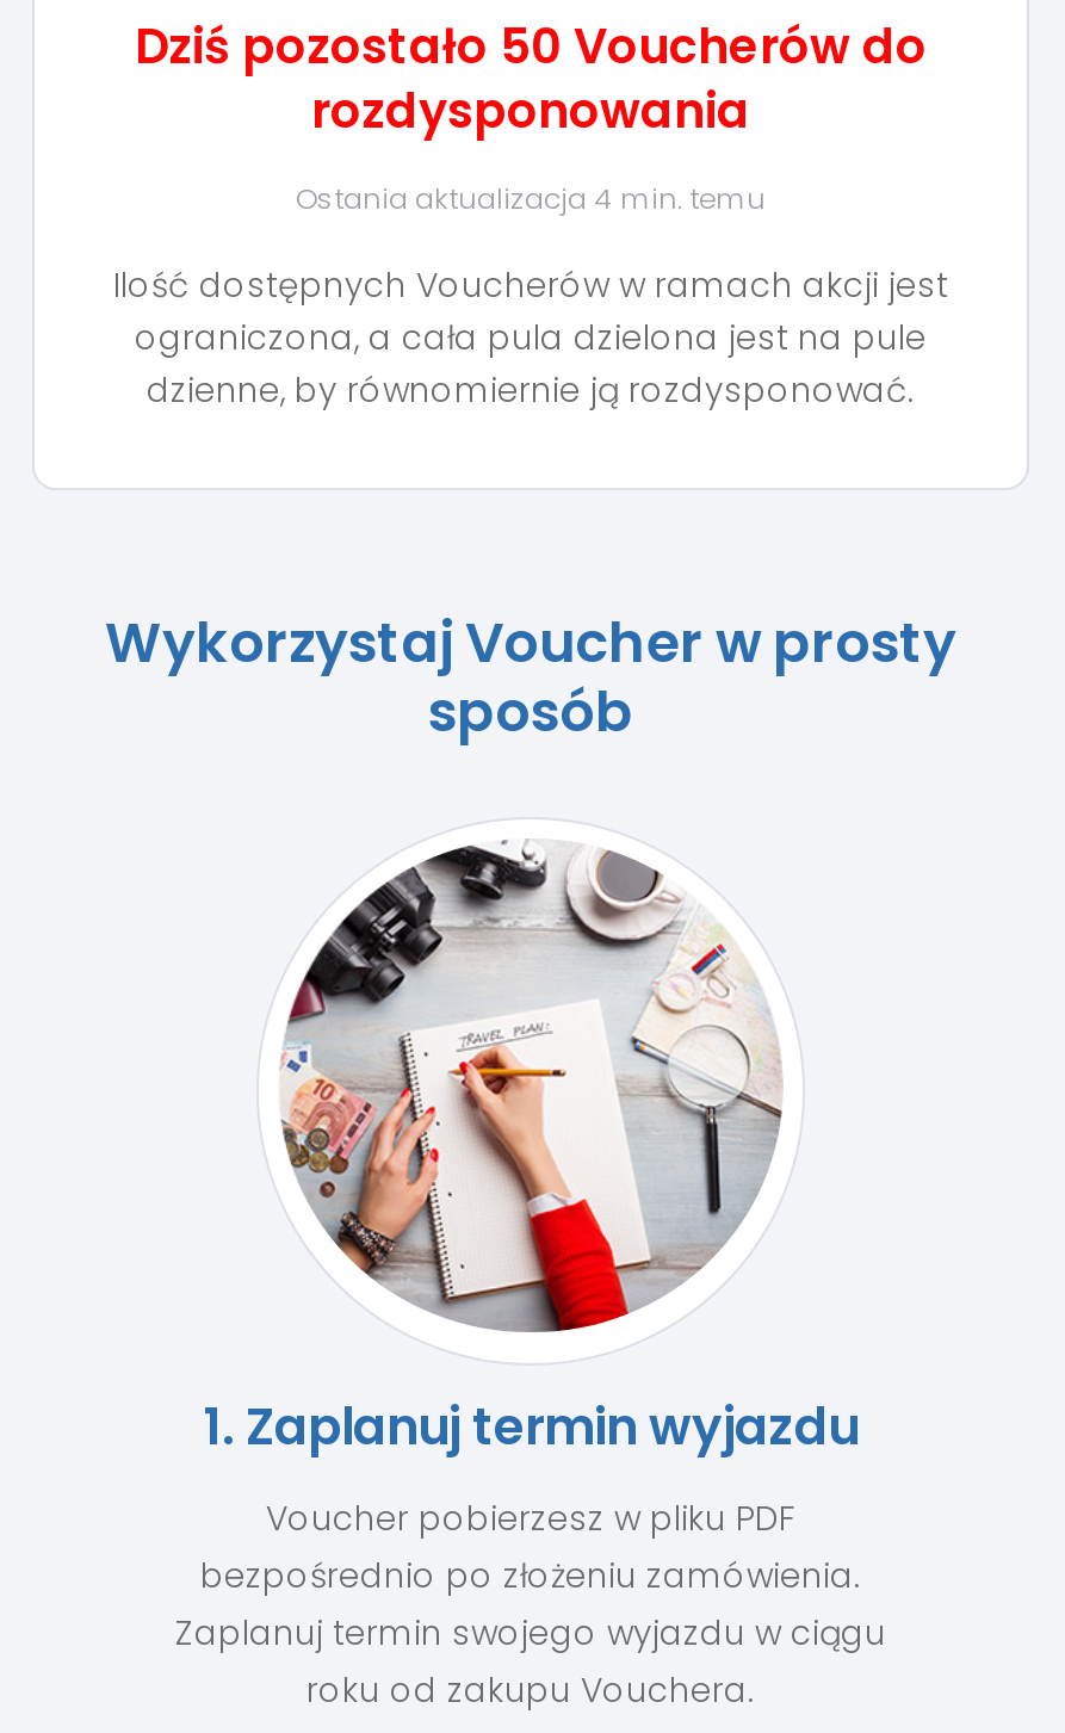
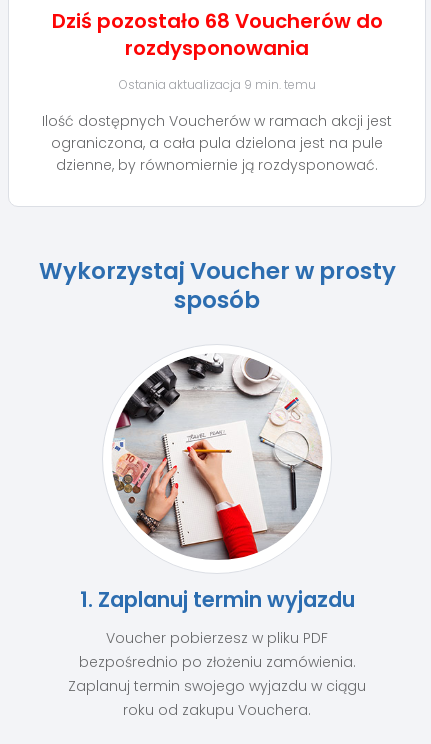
[135,12,927,79] Dziś pozostało 50 Voucherów do -> [51,6,382,34] Dziś pozostało 68 Voucherów do
[296,177,766,217] Ostania aktualizacja 4 min. temu -> [118,75,315,92] Ostania aktualizacja 9 min. temu

